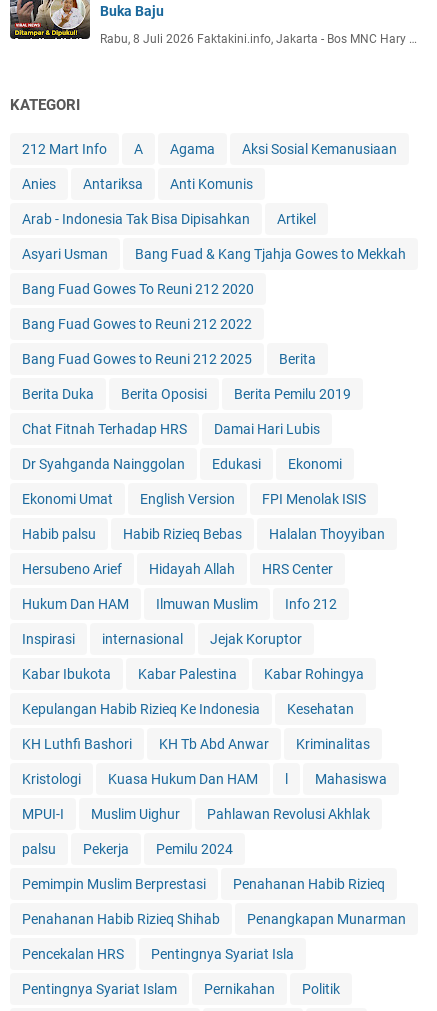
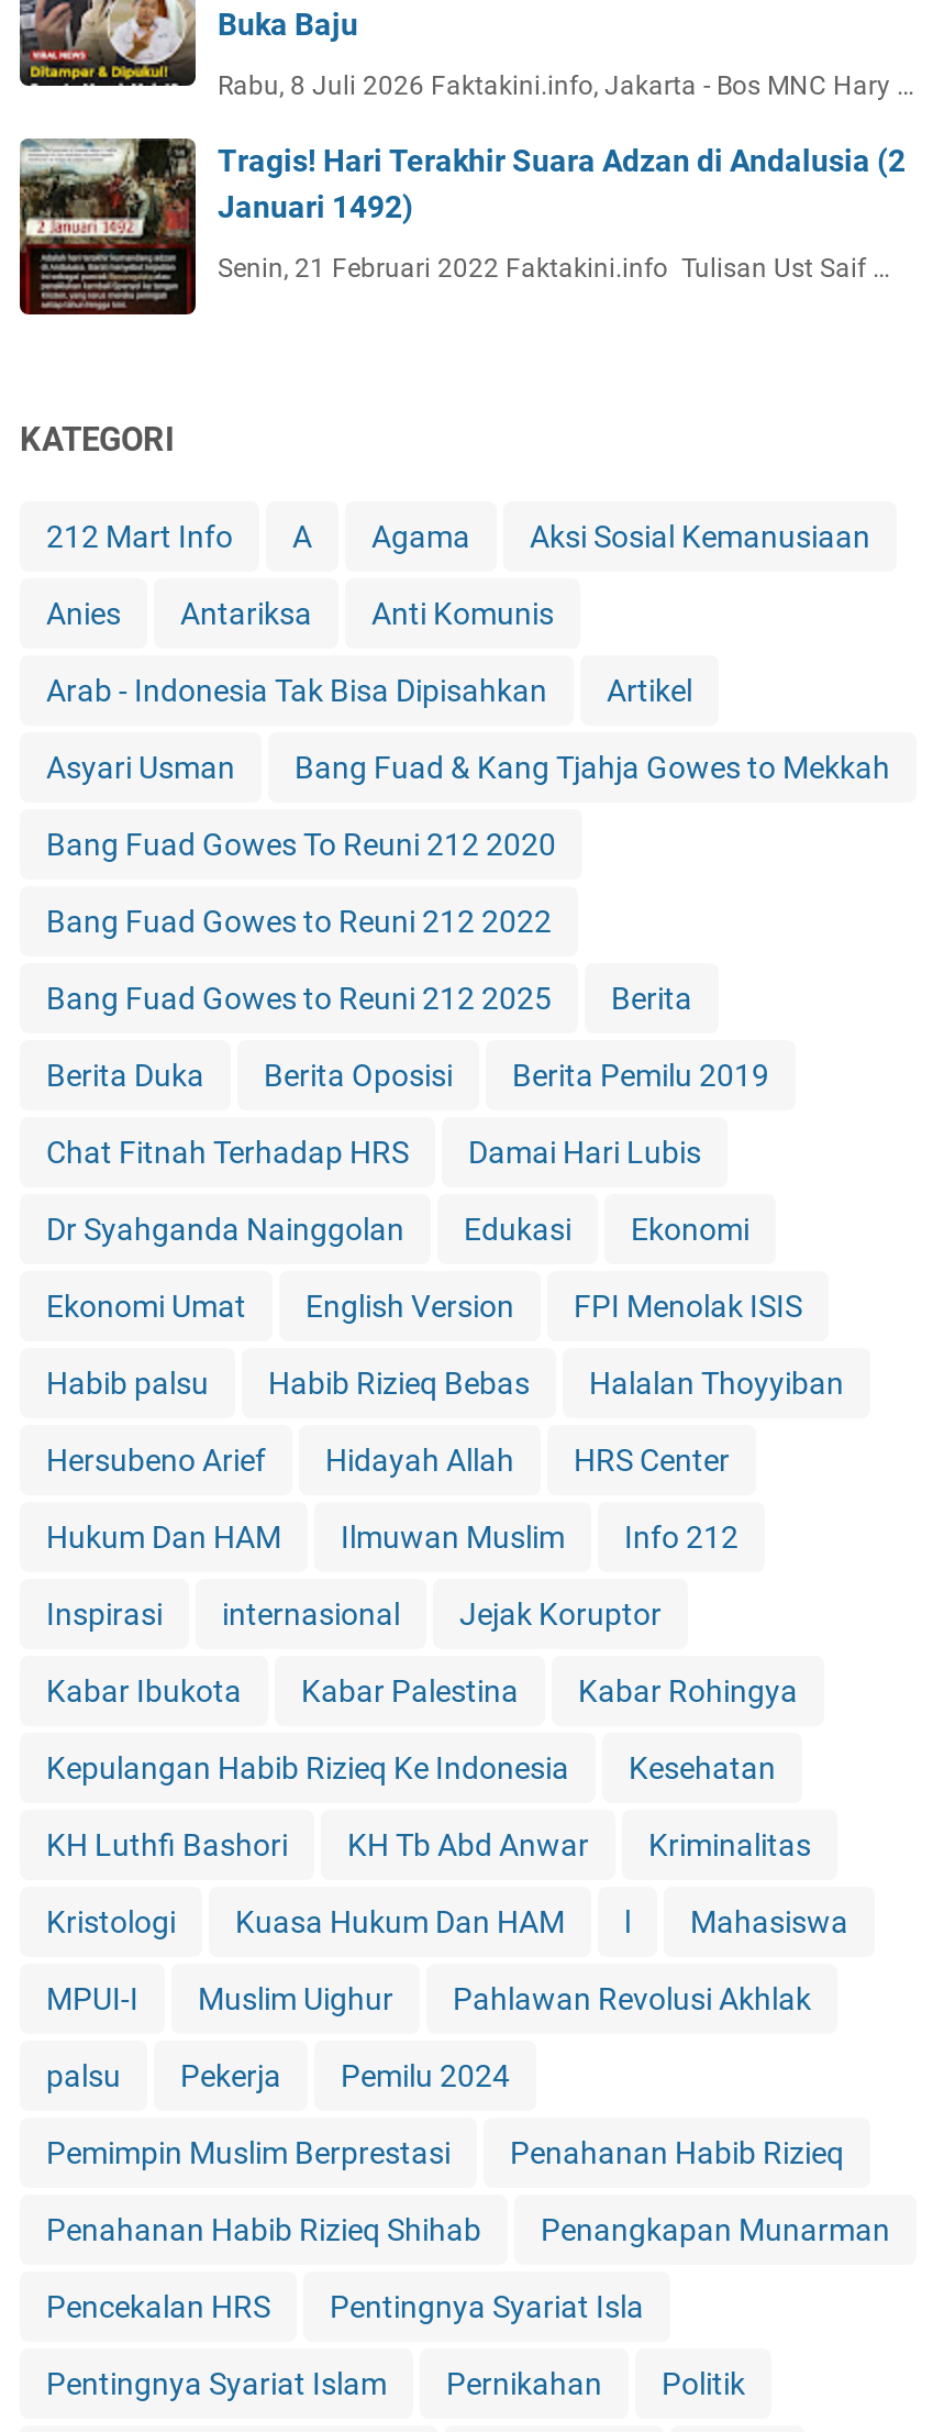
none -> [18,136,906,317] [image] | Tragis! Hari Terakhir Suara Adzan di Andalusia (2 | Januari 1492) | Senin, 21 Februari 2022 Faktakini.info Tulisan Ust Saif …

